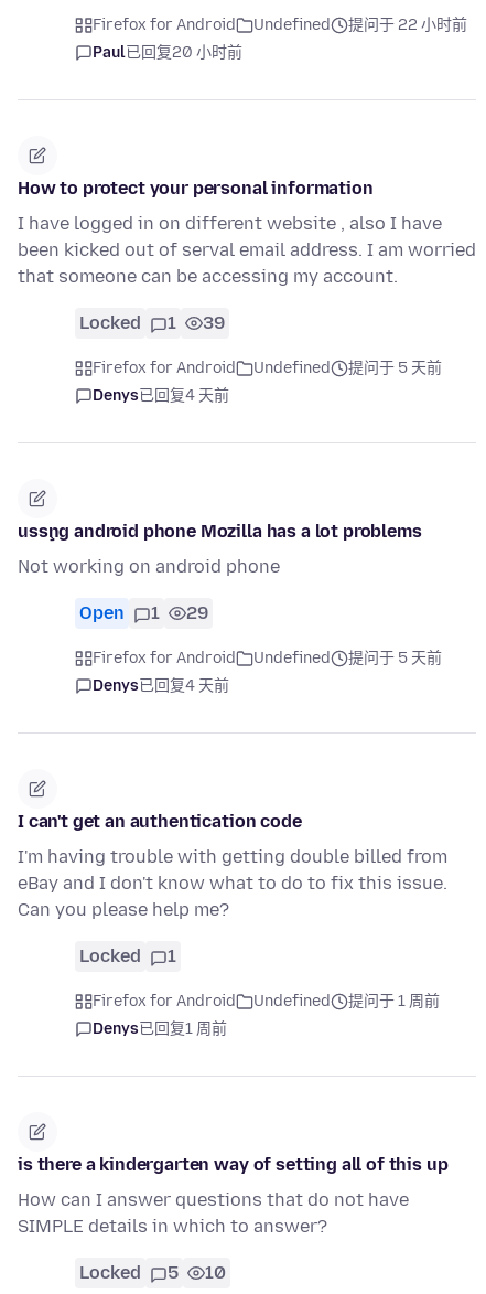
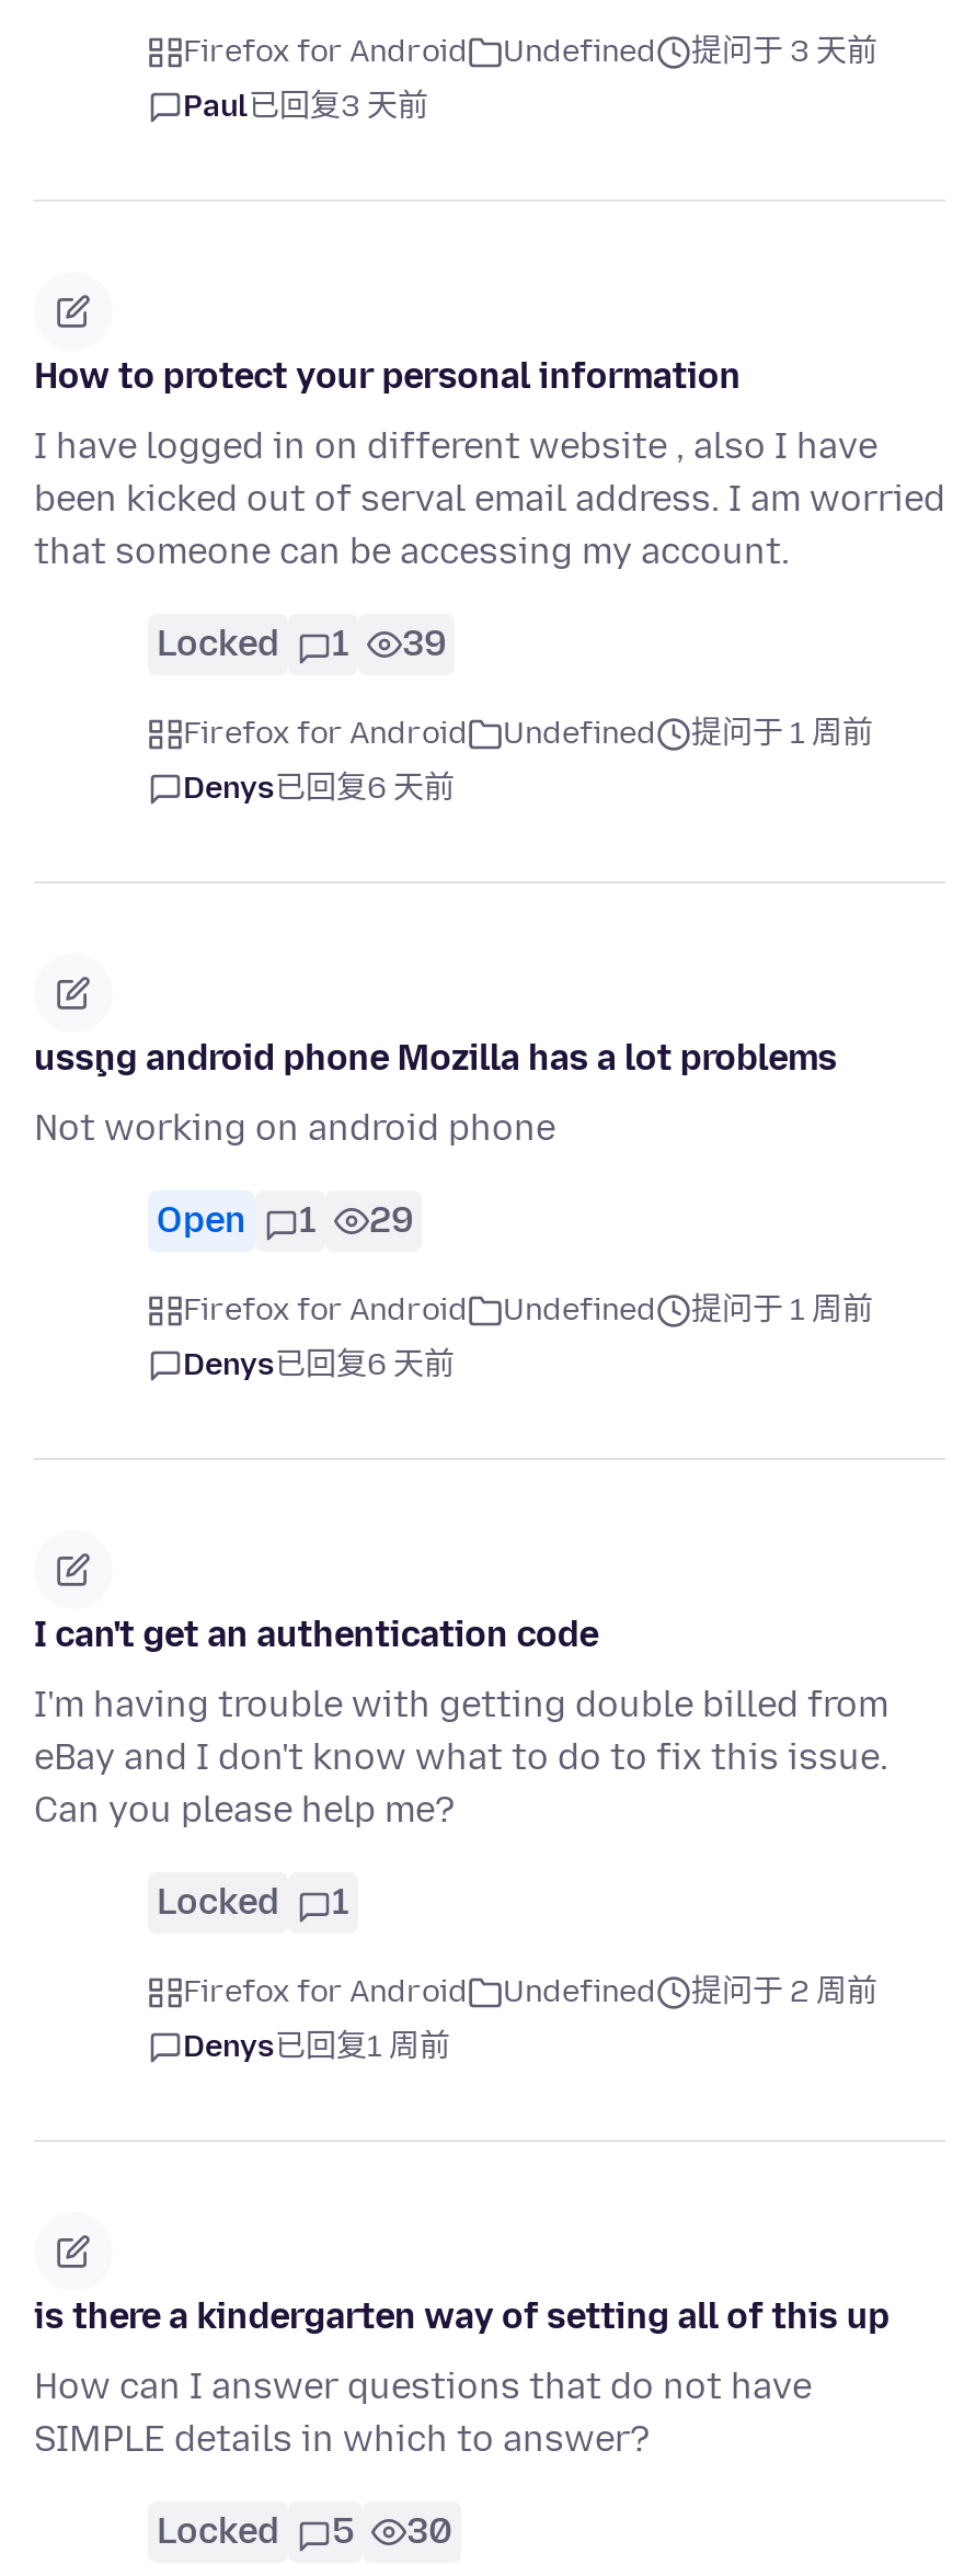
[348,16,467,35] 提问于 22 小时前 -> [691,34,877,71] 提问于 3 天前
[93,44,242,62] Paul已回复20 小时前 -> [183,89,428,126] Paul已回复3 天前
[93,359,442,378] Firefox for Android Undefined 提问于 5 天前 -> [183,716,873,753] Firefox for Android Undefined 提问于 1 周前
[93,387,229,405] Denys已回复4 天前 -> [183,771,455,808] Denys已回复6 天前
[93,649,442,668] Firefox for Android Undefined 提问于 5 天前 -> [183,1292,873,1330] Firefox for Android Undefined 提问于 1 周前
[93,677,229,696] Denys已回复4 天前 -> [183,1347,455,1384] Denys已回复6 天前
[93,992,440,1011] Firefox for Android Undefined 提问于 1 周前 -> [183,1974,877,2011] Firefox for Android Undefined 提问于 2 周前
[79,1263,226,1284] Locked 5 10 -> [157,2511,452,2553] Locked 5 30

